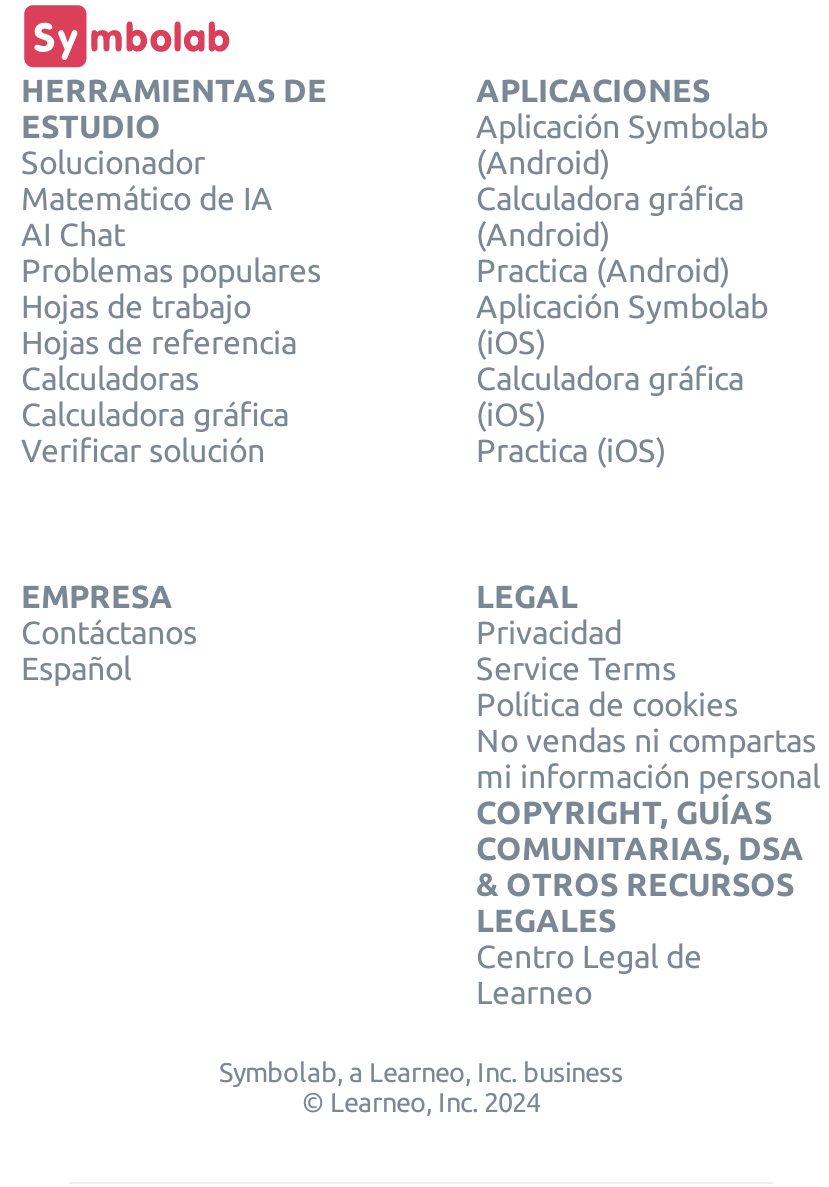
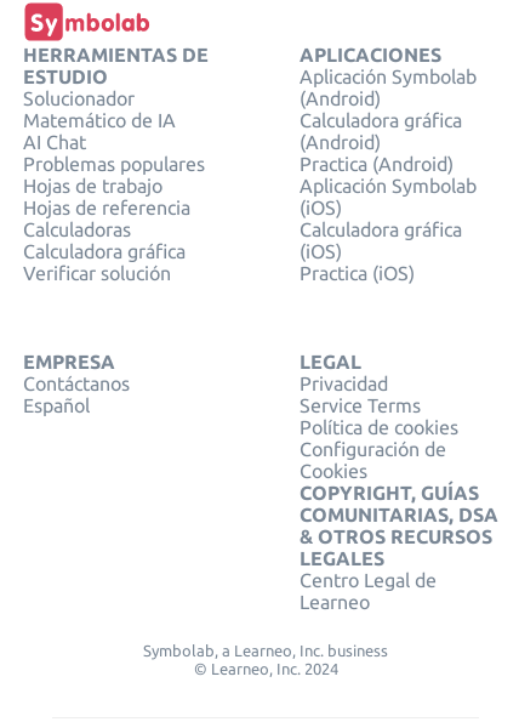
[476,723,820,795] No vendas ni compartas | mi información personal -> [299,439,446,482] Configuración de | Cookies

